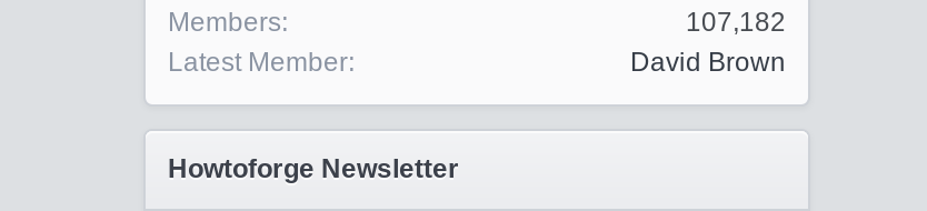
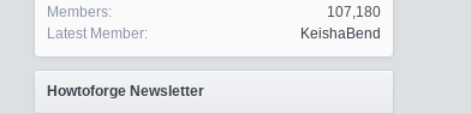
[686,7,786,38] 107,182 -> [327,4,381,20] 107,180
[630,47,786,78] David Brown -> [300,25,381,42] KeishaBend

